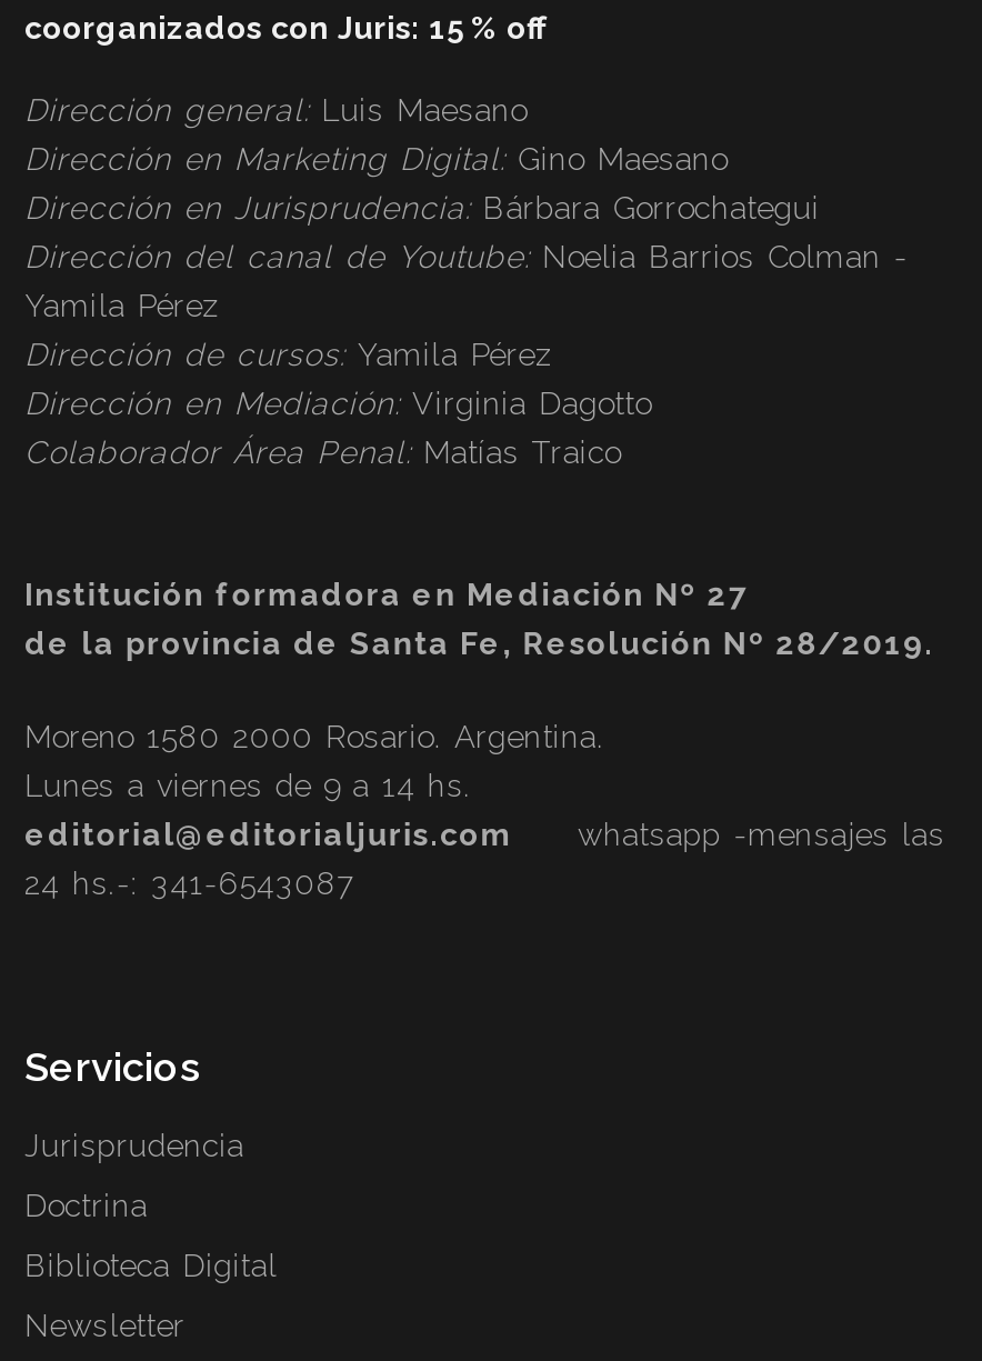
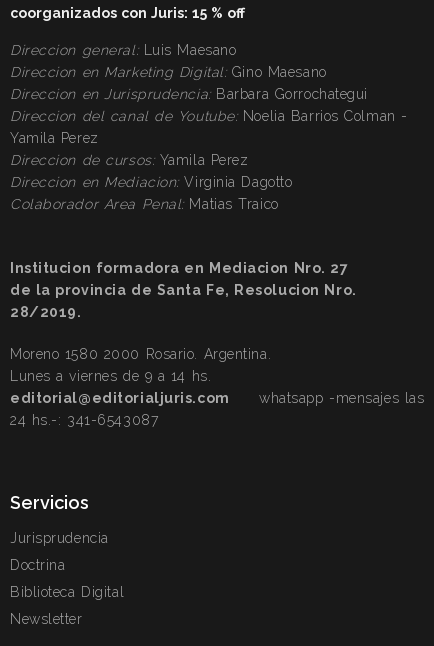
[24,92,908,470] Dirección general: Luis Maesano | Dirección en Marketing Digital: Gino Maesano | Dirección en Jurisprudencia: Bárbara Gorrochategui | Dirección del canal de Youtube: Noelia Barrios Colman - | Yamila Pérez | Dirección de cursos: Yamila Pérez | Dirección en Mediación: Virginia Dagotto | Colaborador Área Penal: Matías Traico -> [10,42,408,212] Direccion general: Luis Maesano | Direccion en Marketing Digital: Gino Maesano | Direccion en Jurisprudencia: Barbara Gorrochategui | Direccion del canal de Youtube: Noelia Barrios Colman - | Yamila Perez | Direccion de cursos: Yamila Perez | Direccion en Mediacion: Virginia Dagotto | Colaborador Area Penal: Matias Traico
[24,577,934,661] Institución formadora en Mediación Nº 27 | de la provincia de Santa Fe, Resolución Nº 28/2019. -> [10,260,357,320] Institucion formadora en Mediacion Nro. 27 | de la provincia de Santa Fe, Resolucion Nro. | 28/2019.

